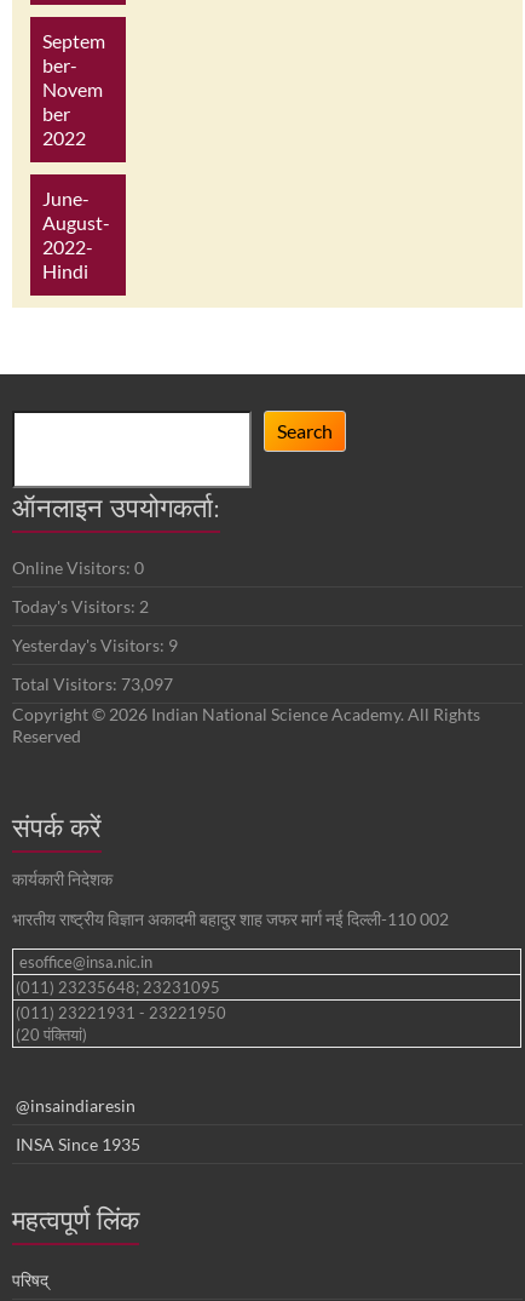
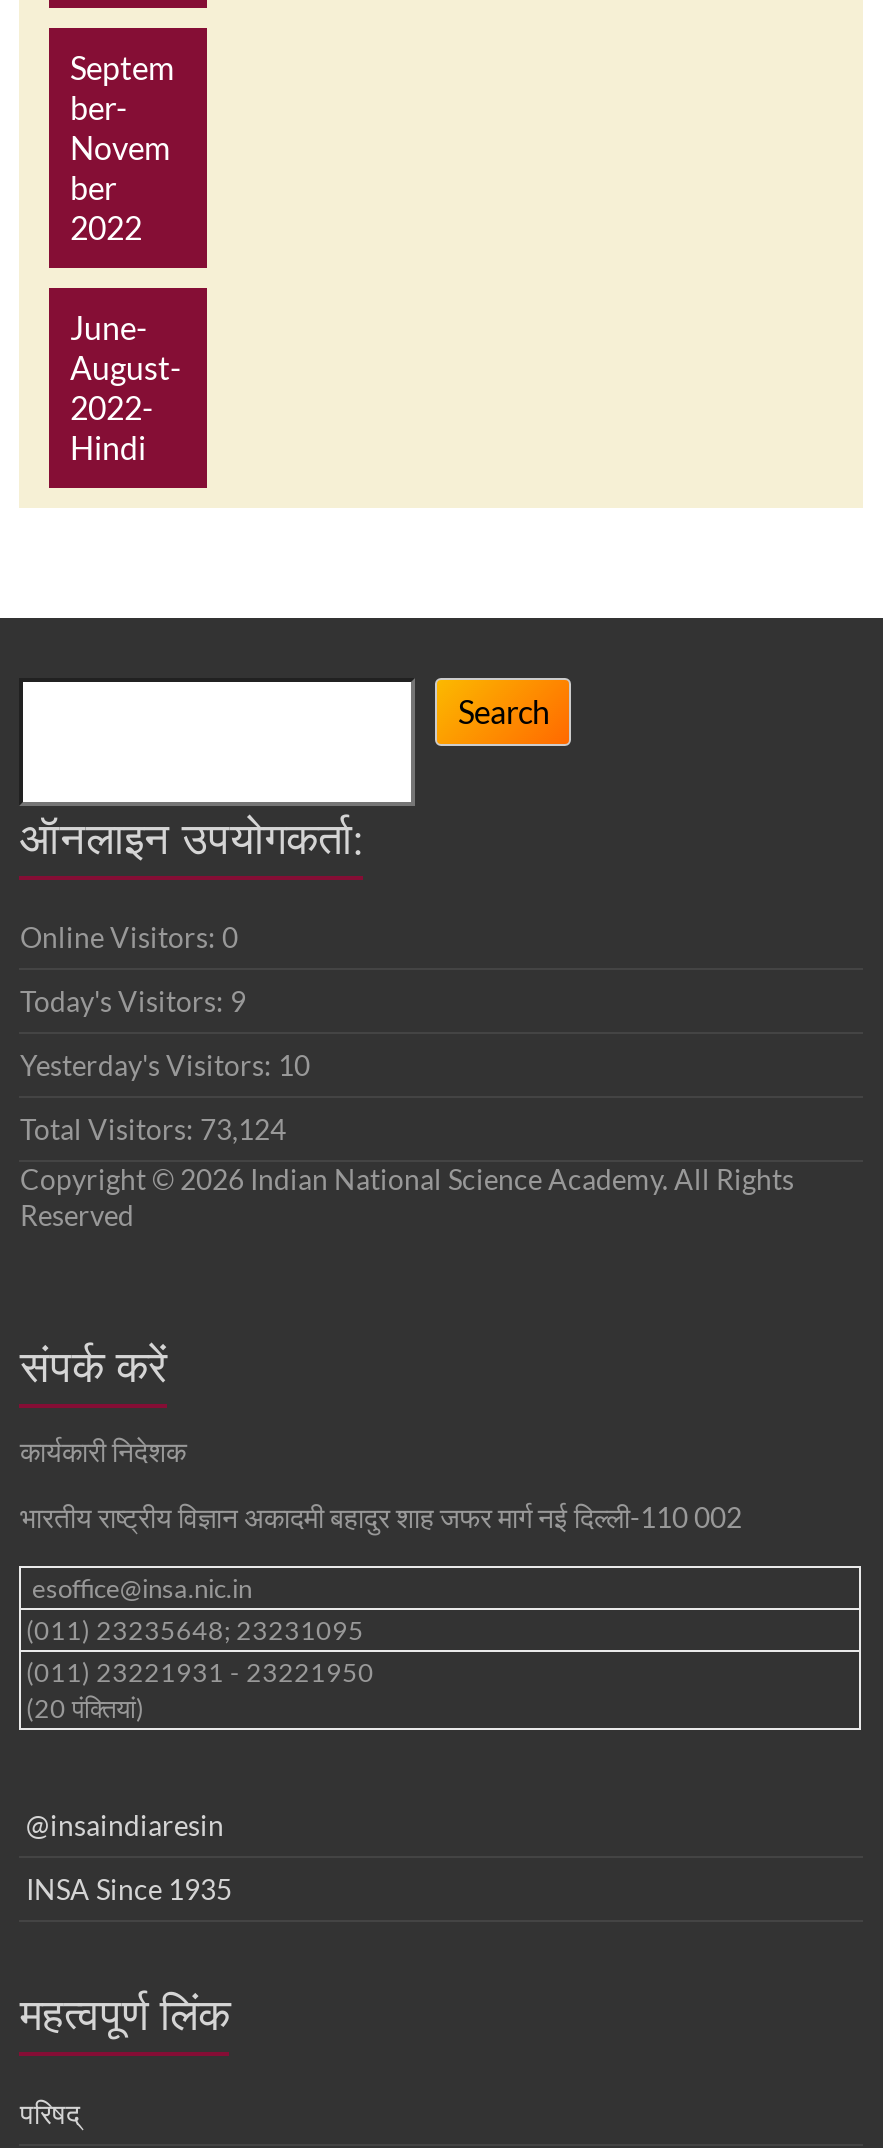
[13,597,149,617] Today's Visitors: 2 -> [20,985,246,1019] Today's Visitors: 9
[13,635,178,656] Yesterday's Visitors: 9 -> [20,1049,310,1083] Yesterday's Visitors: 10
[13,674,173,695] Total Visitors: 73,097 -> [20,1113,286,1147] Total Visitors: 73,124

